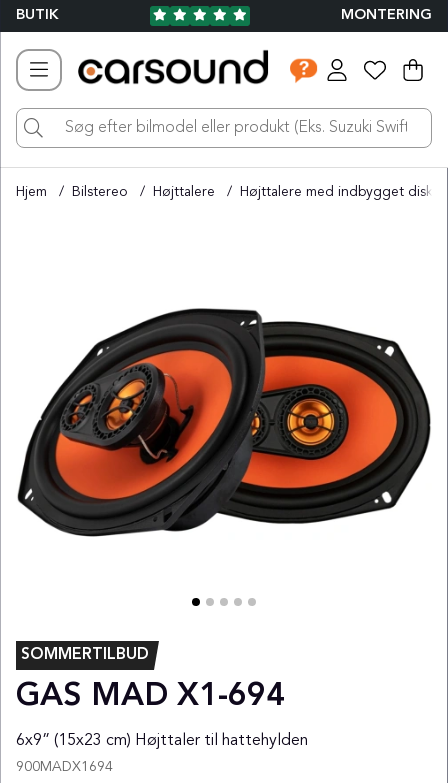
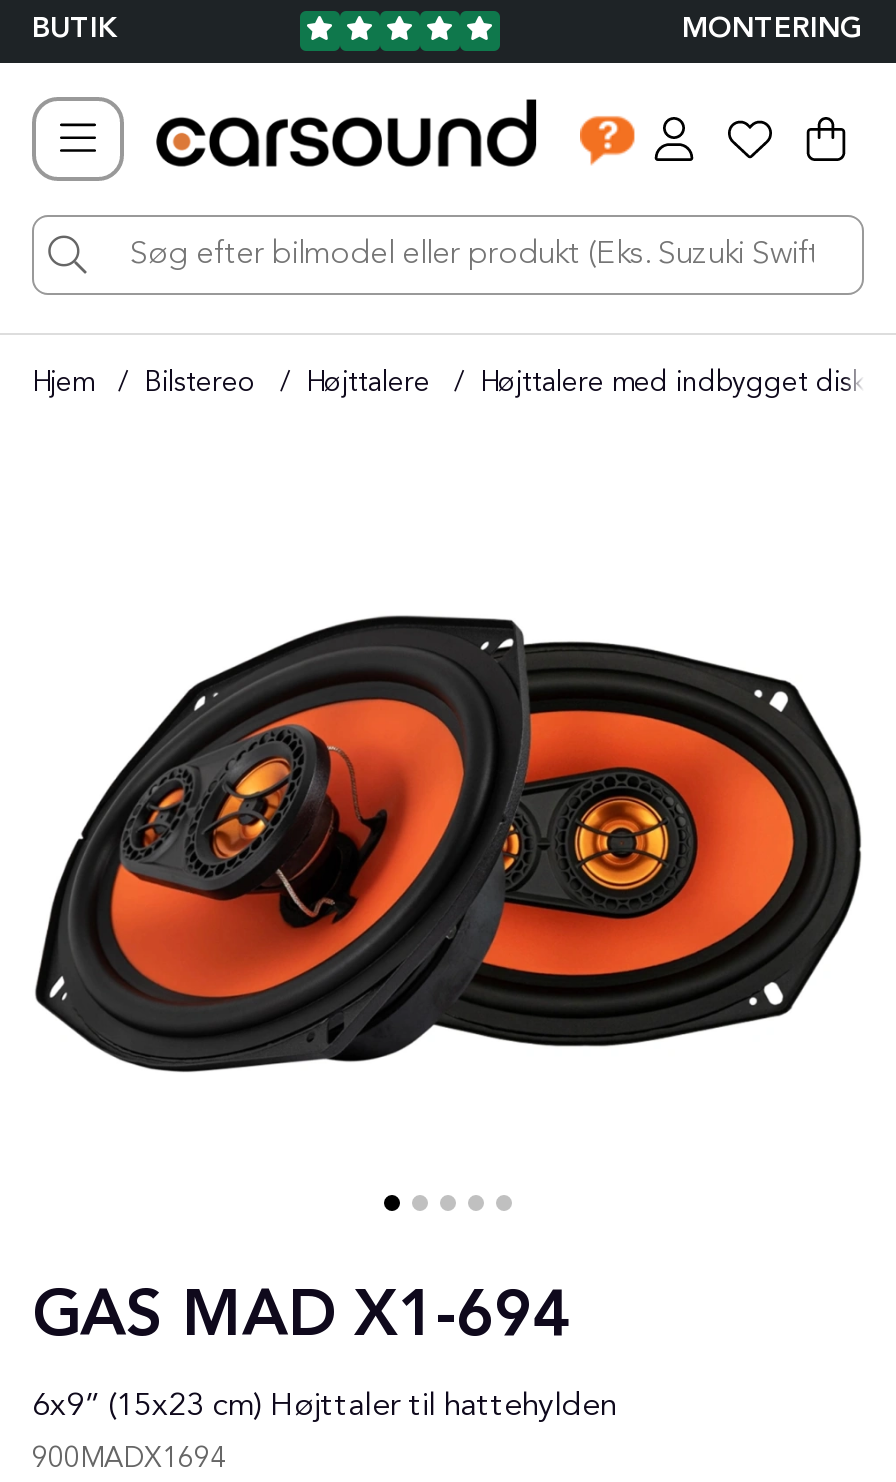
[21,647,149,663] SOMMERTILBUD -> none

